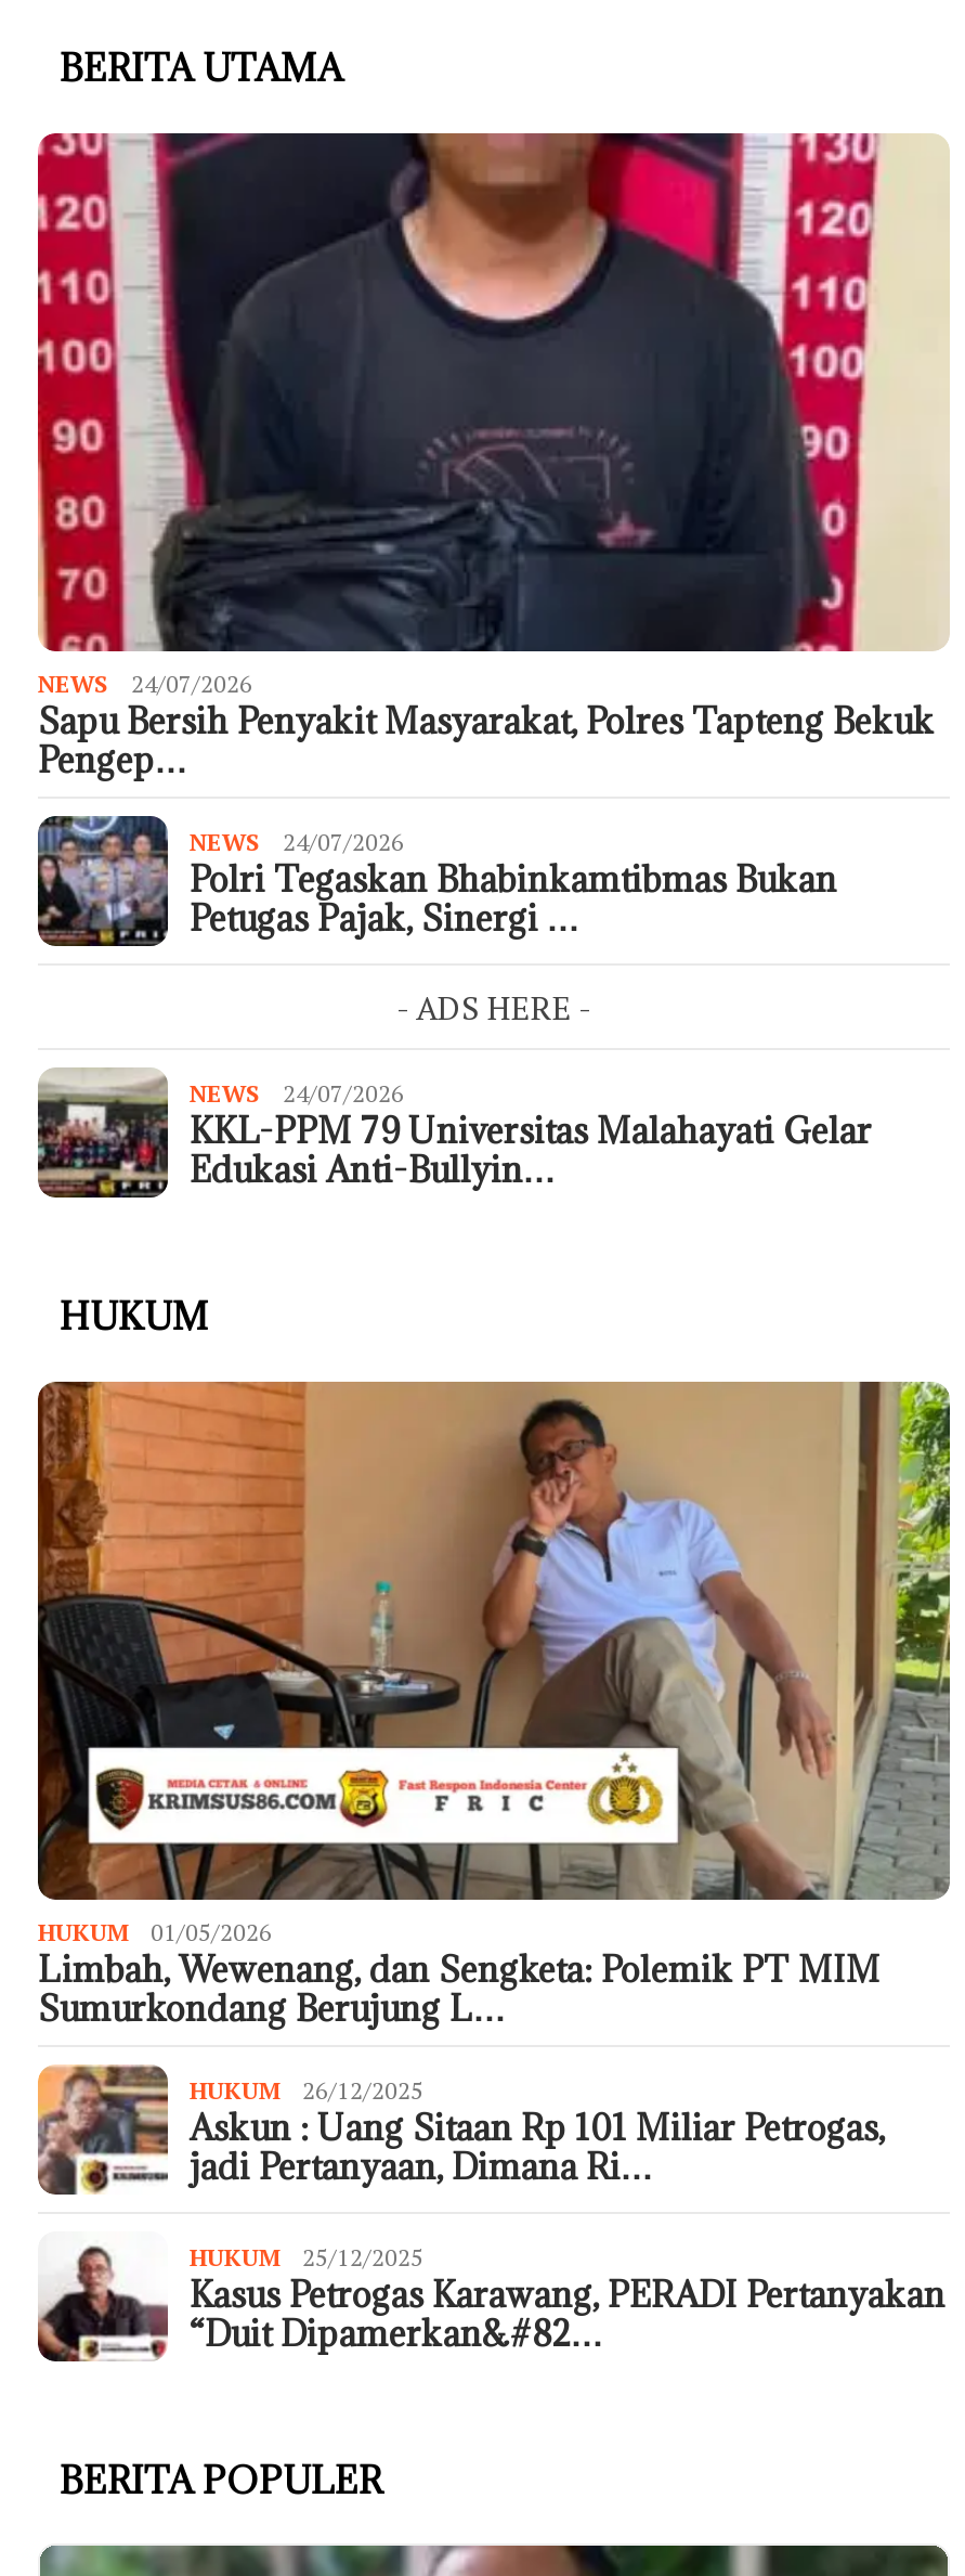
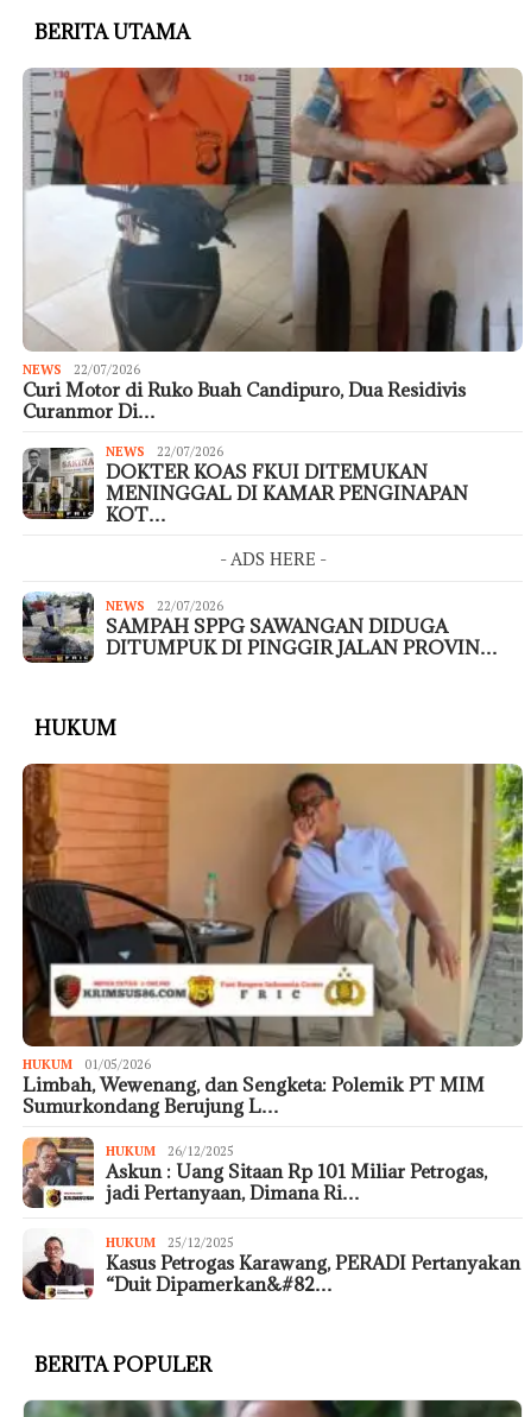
[36,131,948,781] [image] | 24/07/2026 | Sapu Bersih Penyakit Masyarakat, Polres Tapteng Bekuk | Pengep… -> [23,67,523,422] [image] | 22/07/2026 | Curi Motor di Ruko Buah Candipuro, Dua Residivis | Curanmor Di…
[38,814,837,948] [image] | 24/07/2026 | Polri Tegaskan Bhabinkamtibmas Bukan | Petugas Pajak, Sinergi … -> [24,442,468,526] [image] | 22/07/2026 | DOKTER KOAS FKUI DITEMUKAN | MENINGGAL DI KAMAR PENGINAPAN | KOT…
[38,1067,872,1191] [image] | 24/07/2026 | KKL-PPM 79 Universitas Malahayati Gelar | Edukasi Anti-Bullyin… -> [23,592,498,659] [image] | 22/07/2026 | SAMPAH SPPG SAWANGAN DIDUGA | DITUMPUK DI PINGGIR JALAN PROVIN…

